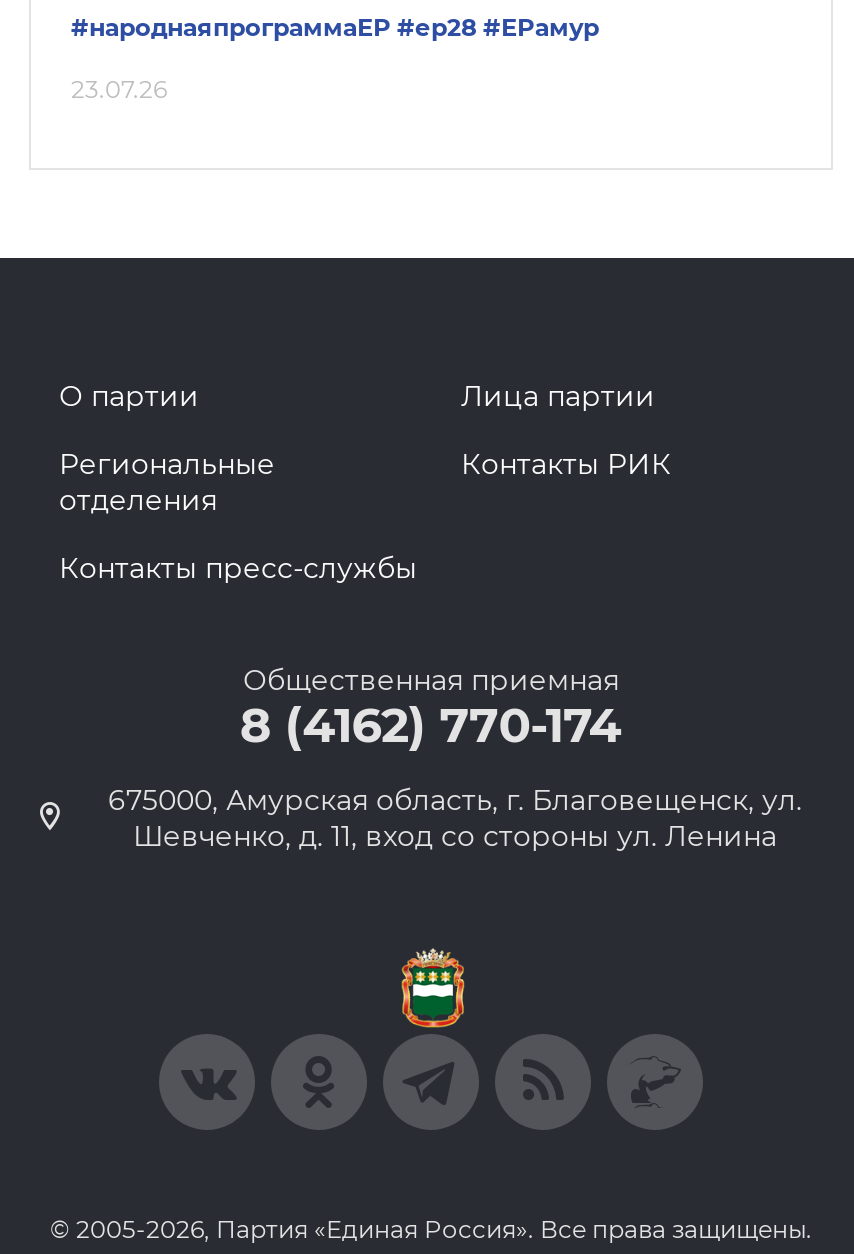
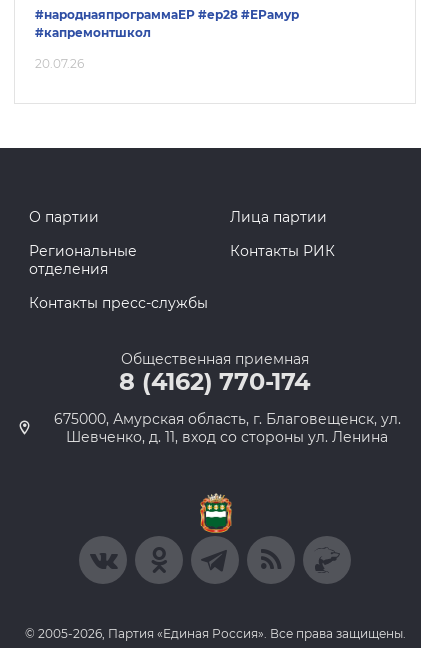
[71,74,167,104] 23.07.26 -> [35,25,151,71] #капремонтшкол | 20.07.26

